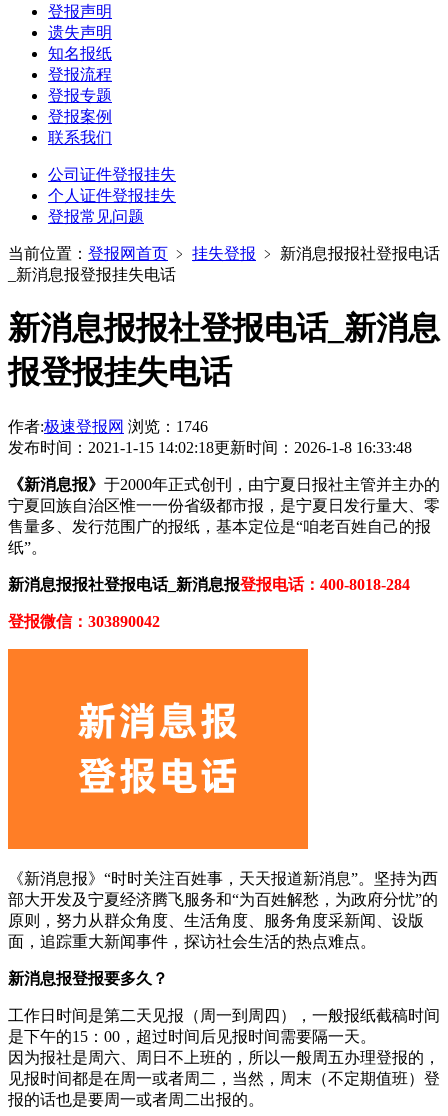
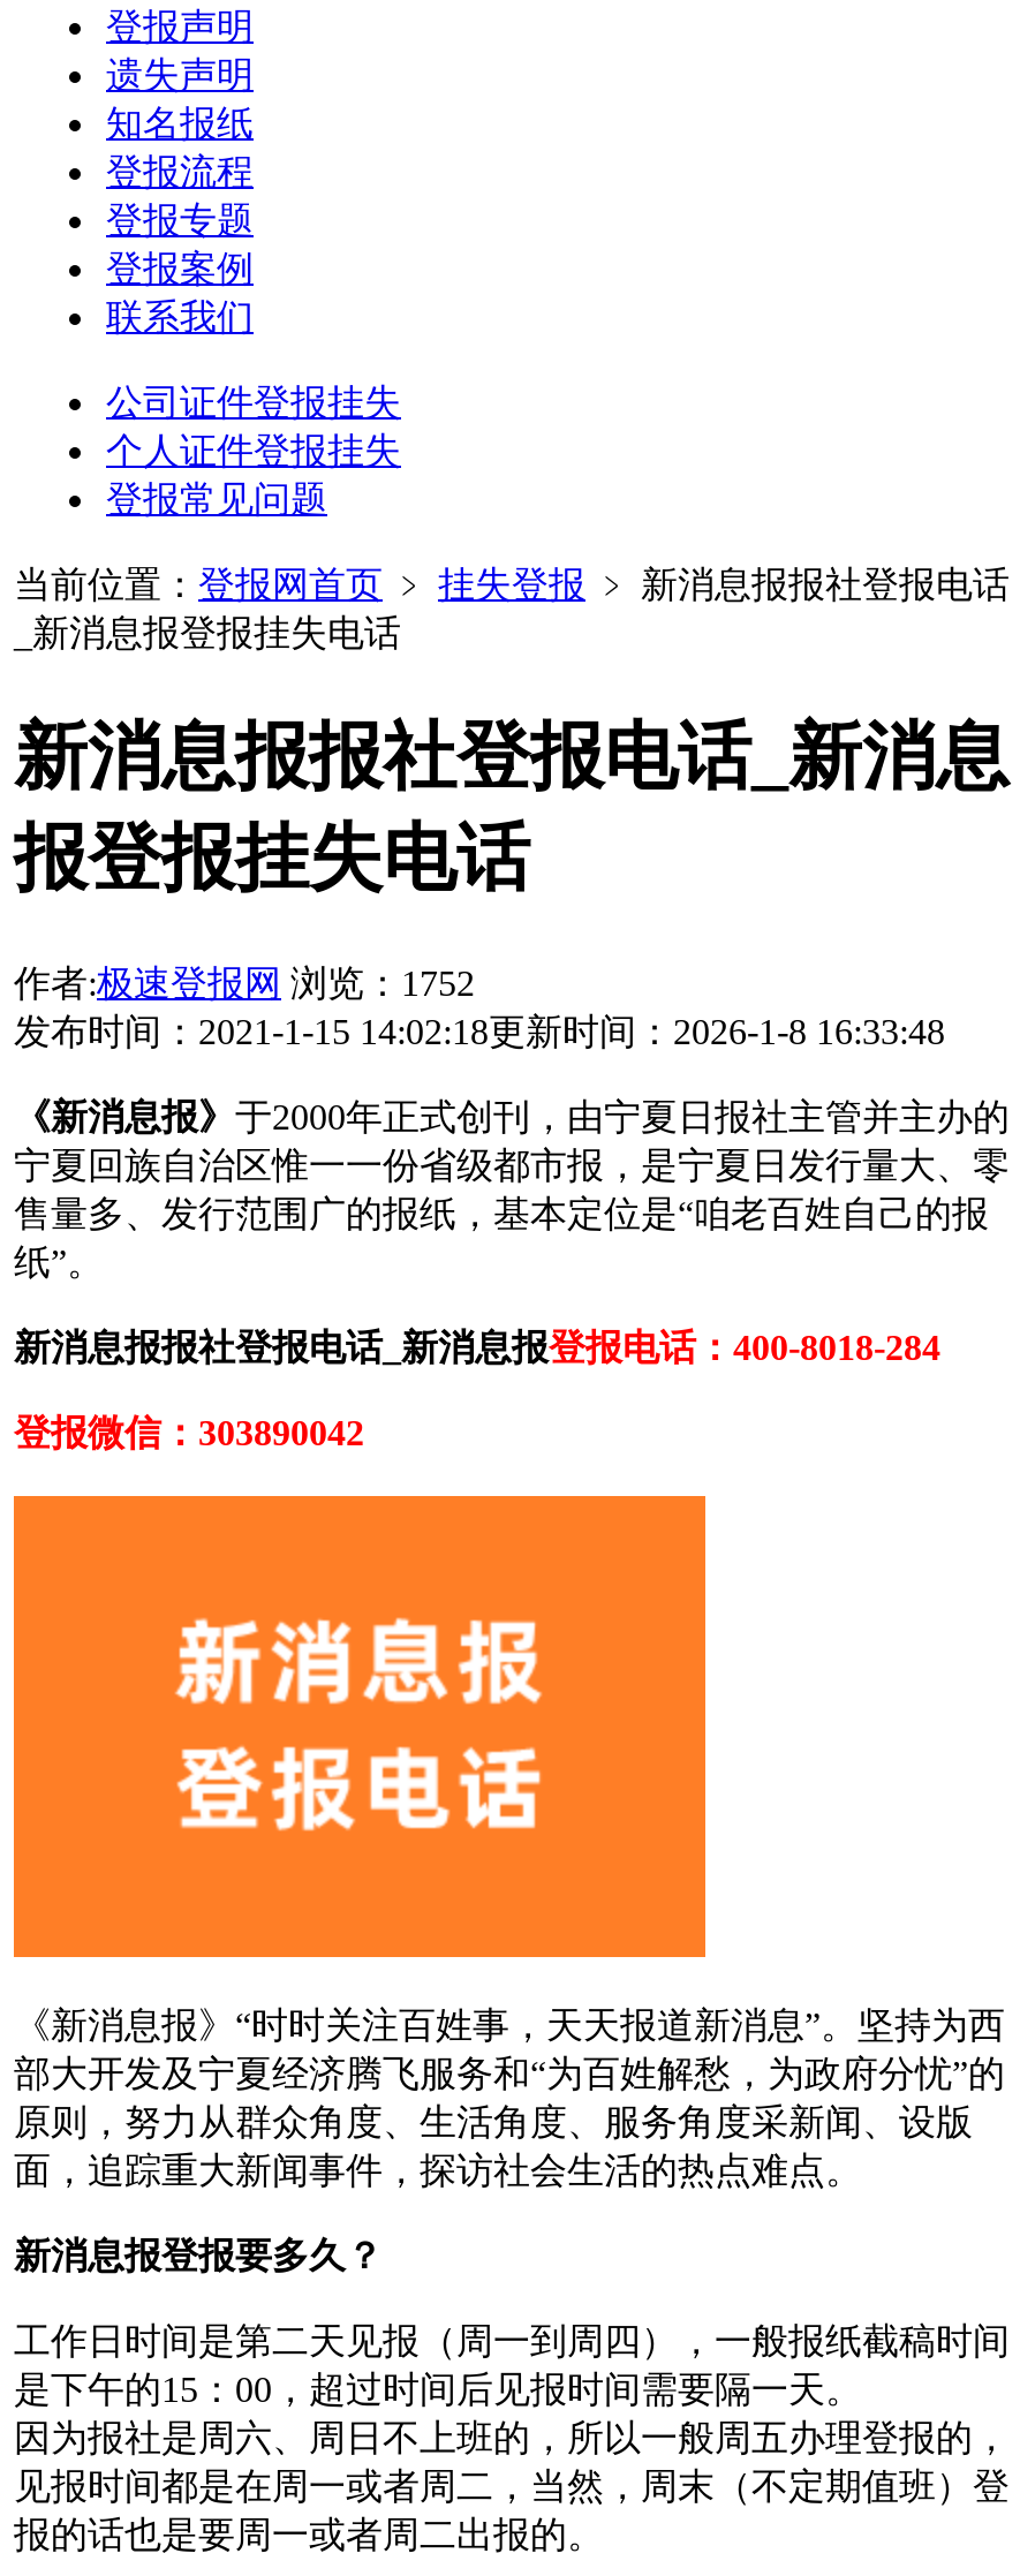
[8,418,208,435] 作者:极速登报网 浏览：1746 -> [14,963,475,1002] 作者:极速登报网 浏览：1752

